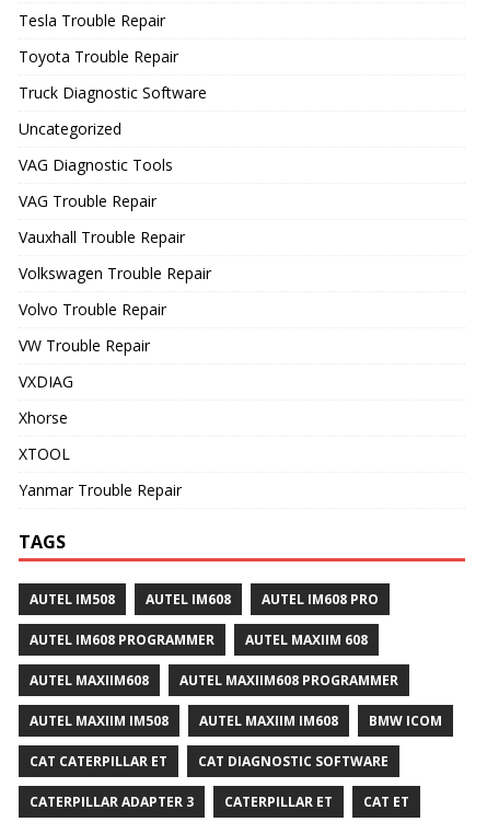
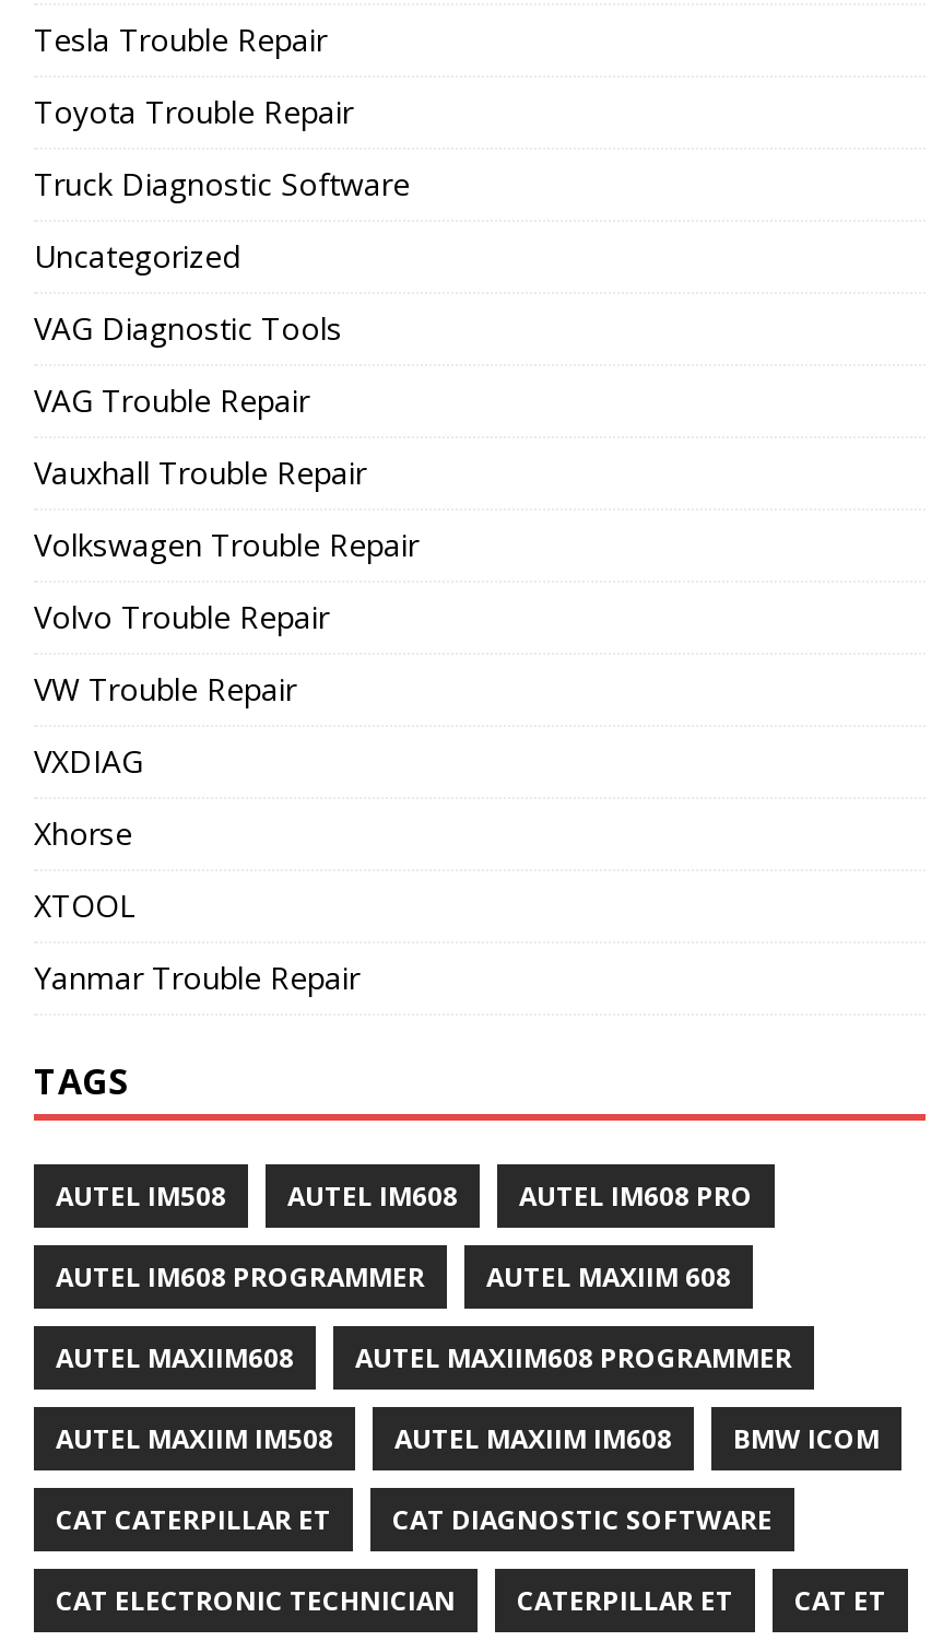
[30,793,194,811] CATERPILLAR ADAPTER 3 -> [56,1582,456,1619] CAT ELECTRONIC TECHNICIAN

